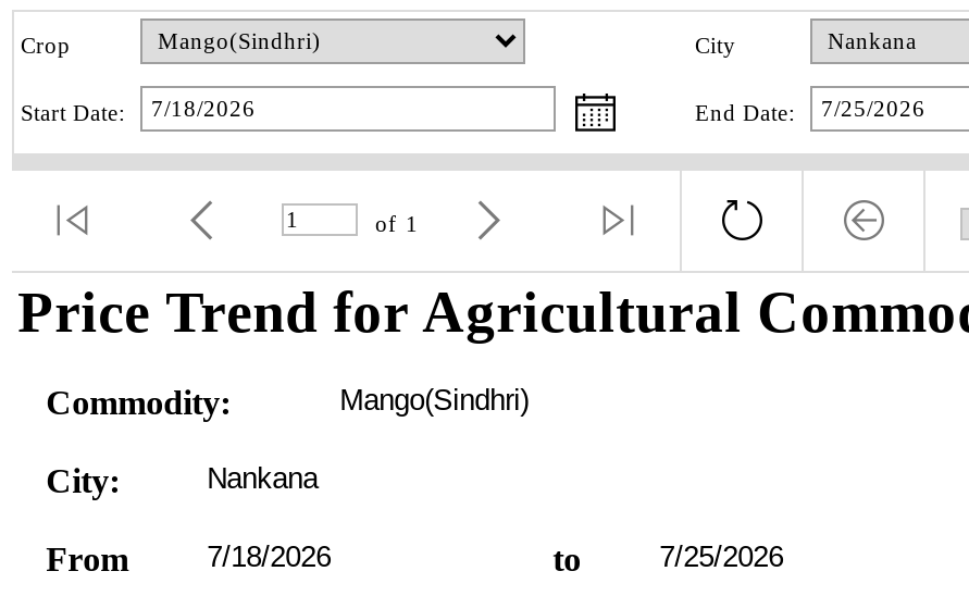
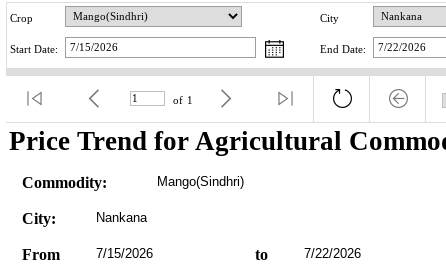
[207,540,331,573] 7/18/2026 -> [96,246,153,261] 7/15/2026
[659,540,783,573] 7/25/2026 -> [304,246,361,261] 7/22/2026

